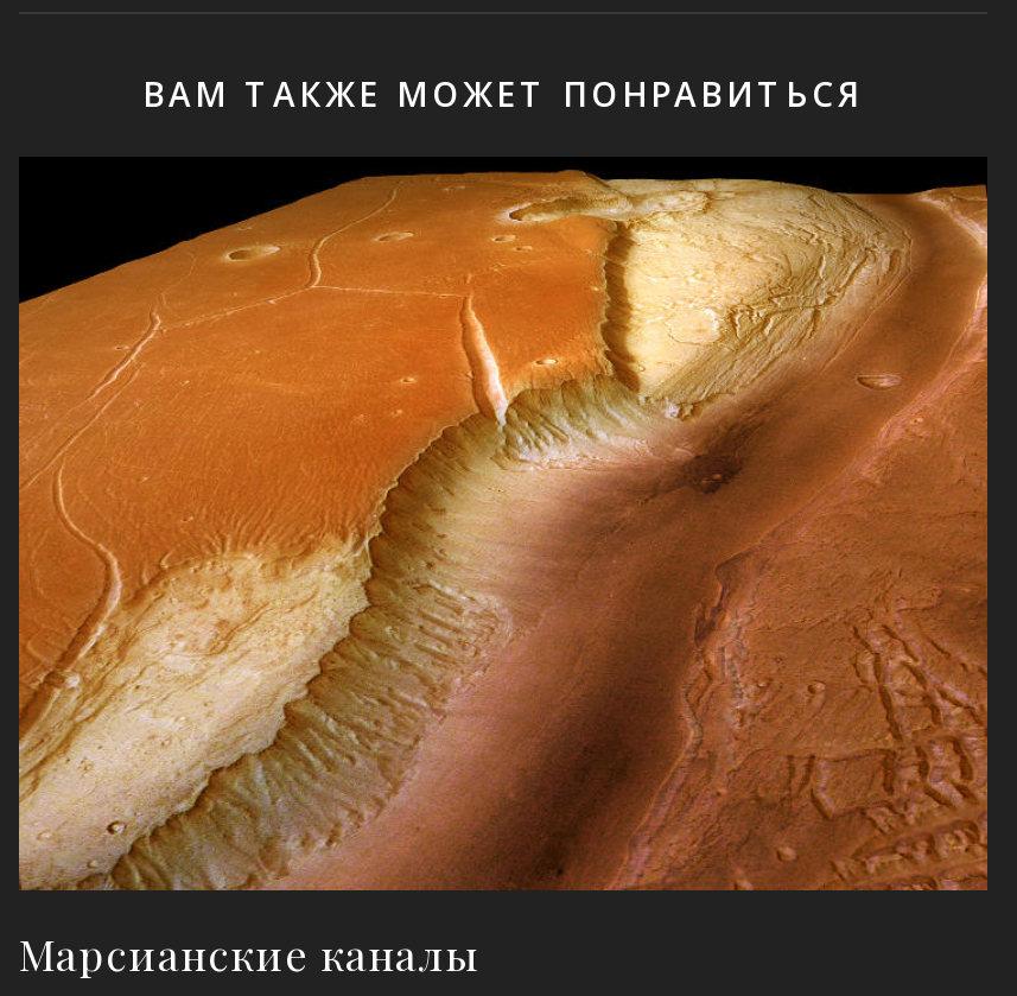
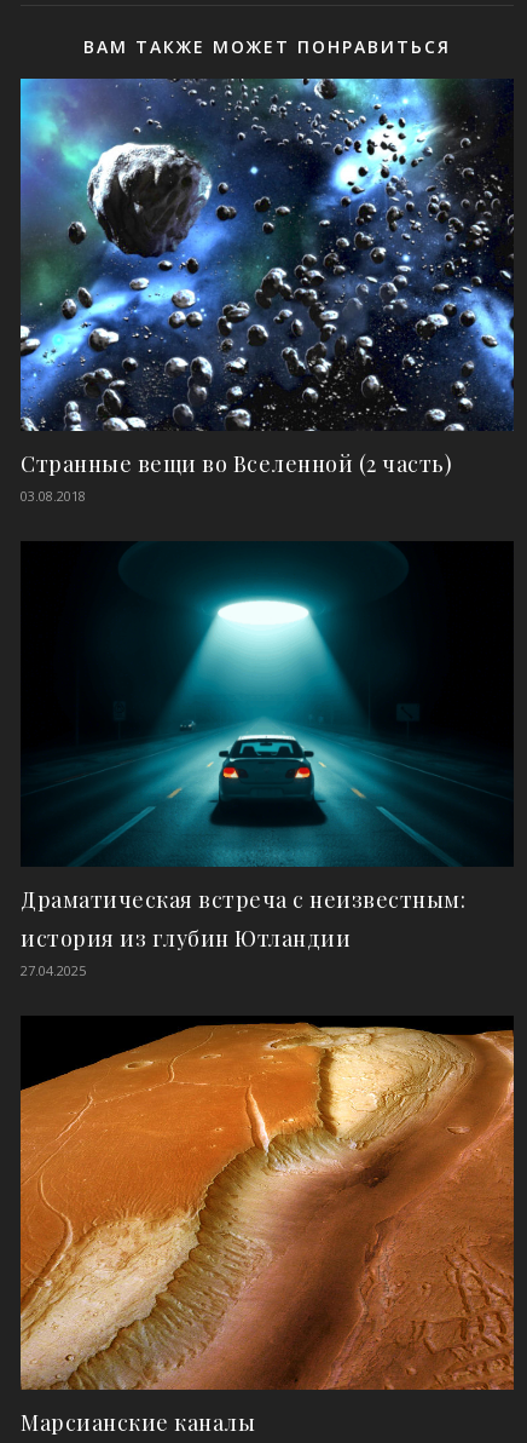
none -> [19,77,515,504] [image] | Странные вещи во Вселенной (2 часть) | 03.08.2018
none -> [21,542,512,979] [image] | Драматическая встреча с неизвестным: | история из глубин Ютландии | 27.04.2025

